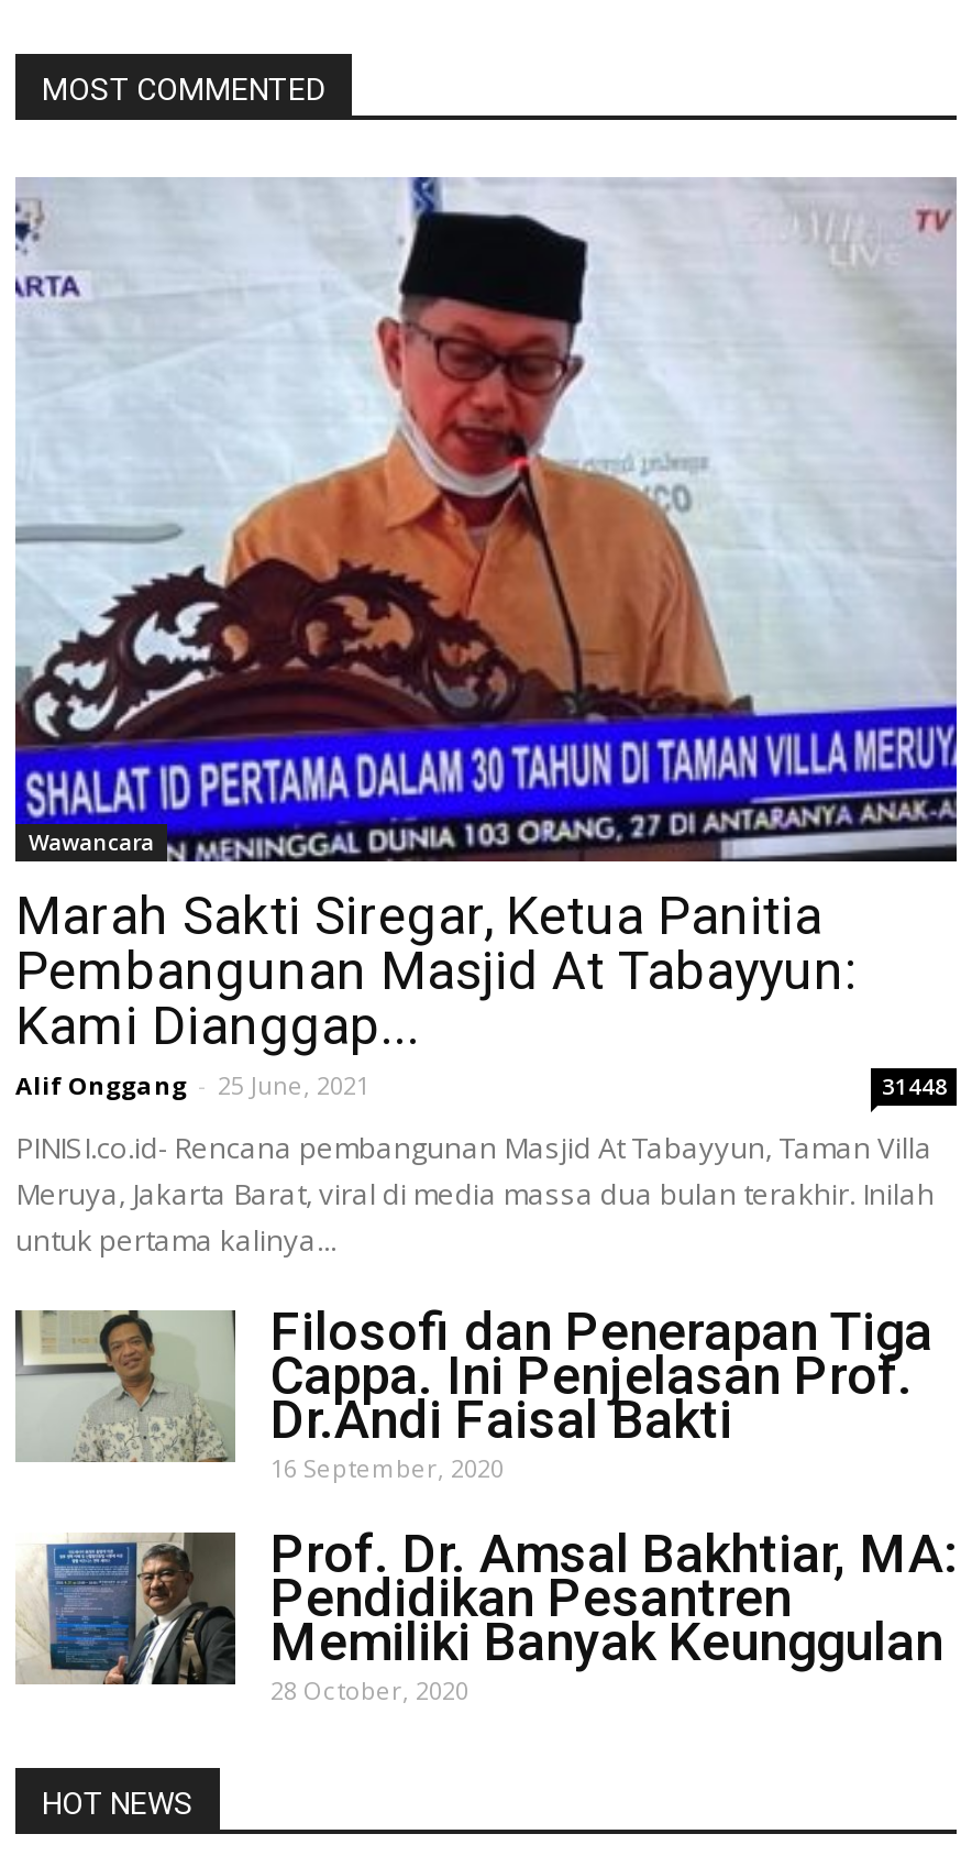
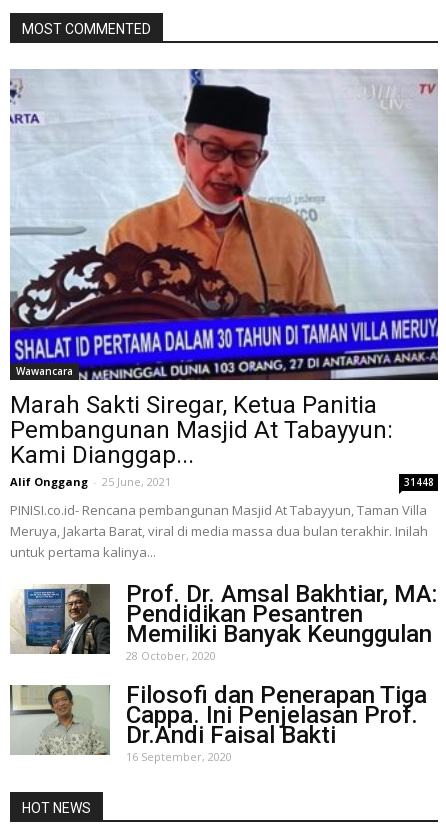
moved [13,1301,932,1484] -> [9,681,427,764]: [image] | Filosofi dan Penerapan Tiga | Cappa. Ini Penjelasan Prof. | Dr.Andi Faisal Bakti | 16 September, 2020
moved [13,1523,954,1706] -> [9,580,437,663]: [image] | Prof. Dr. Amsal Bakhtiar, MA: | Pendidikan Pesantren | Memiliki Banyak Keunggulan | 28 October, 2020

